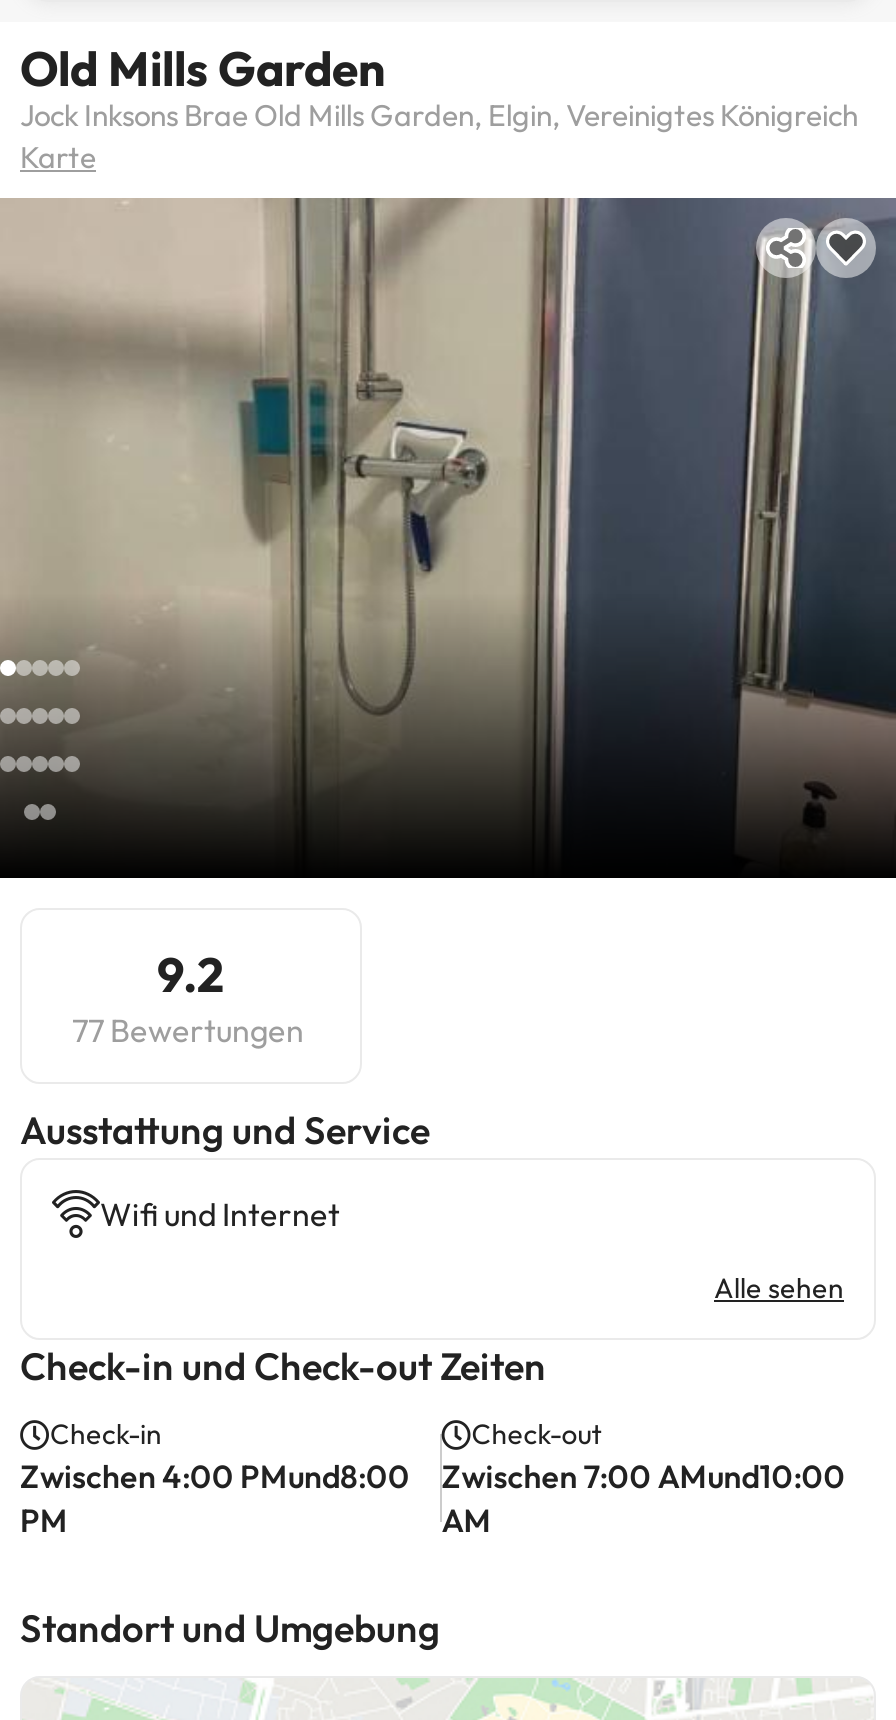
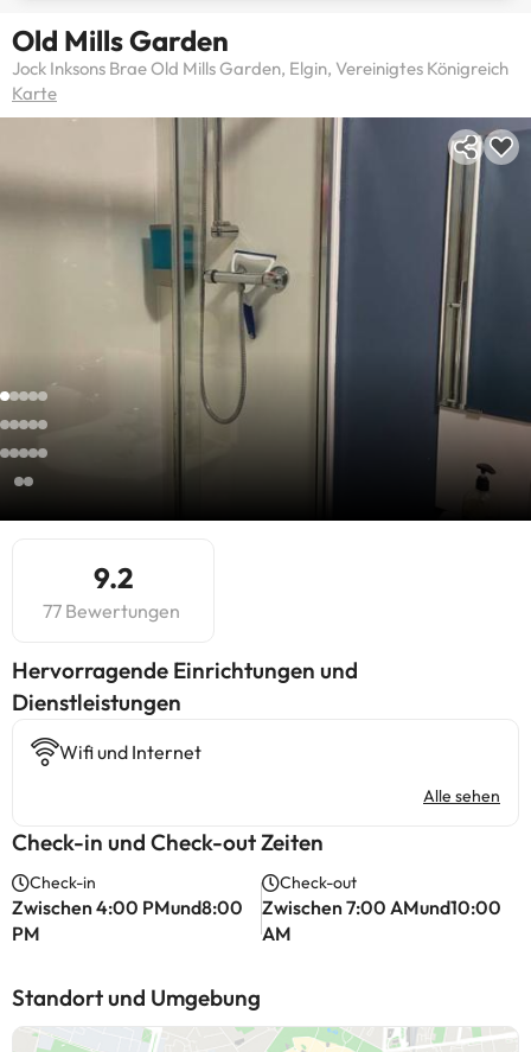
[20,1106,430,1154] Ausstattung und Service -> [12,656,358,716] Hervorragende Einrichtungen und | Dienstleistungen

